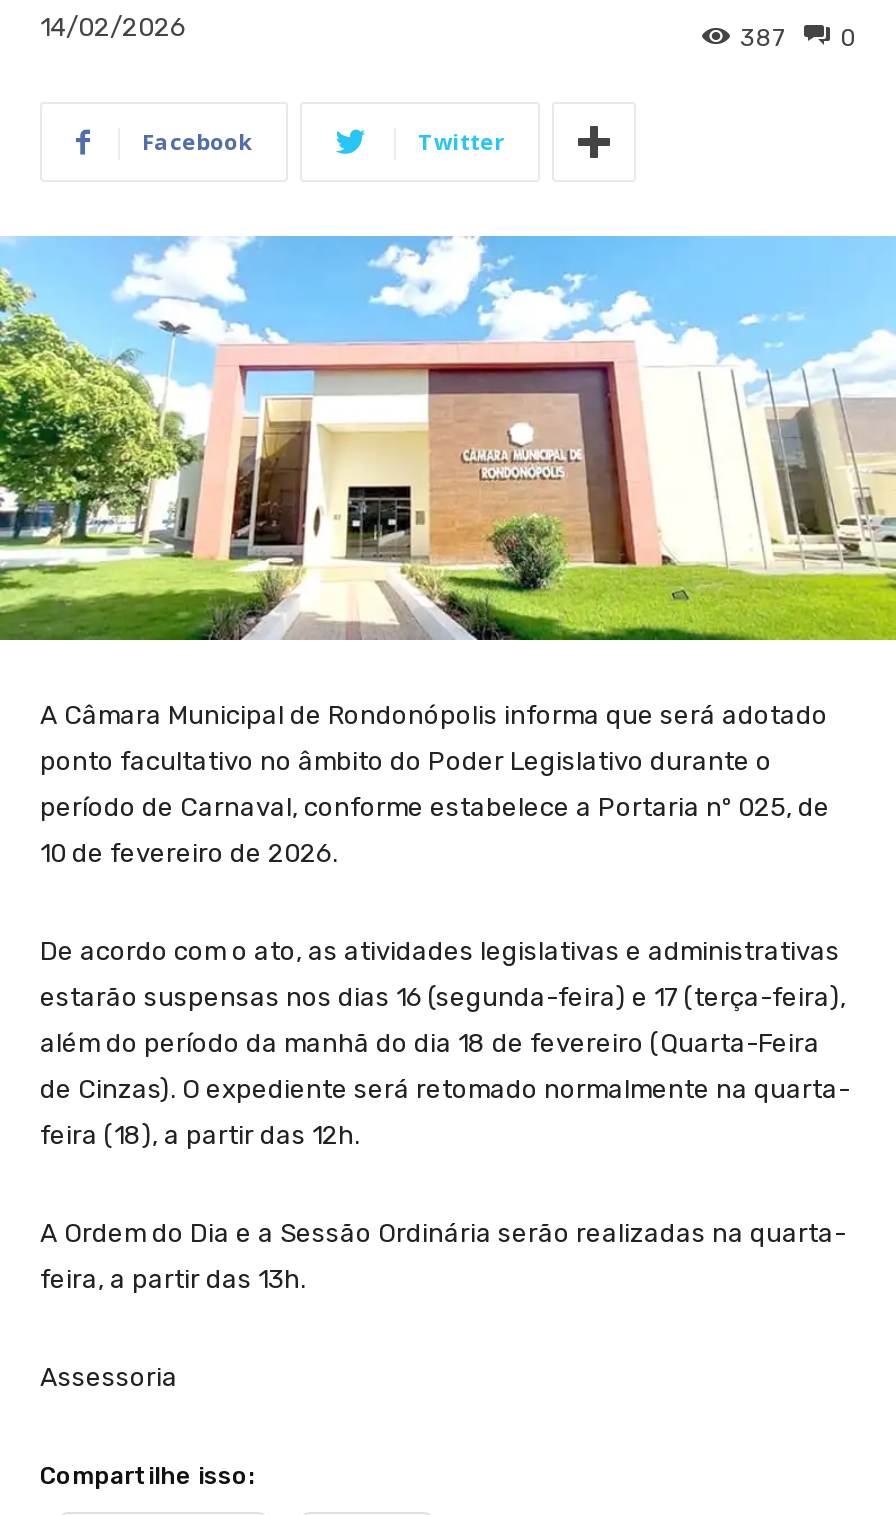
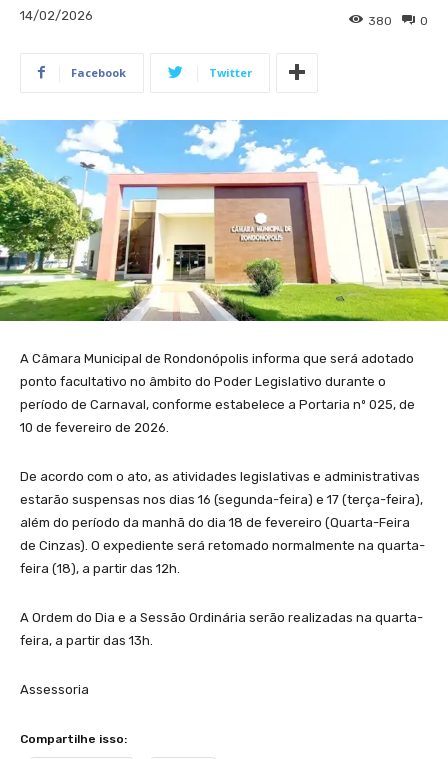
[740,24,856,52] 387 0 -> [368,13,428,27] 380 0

